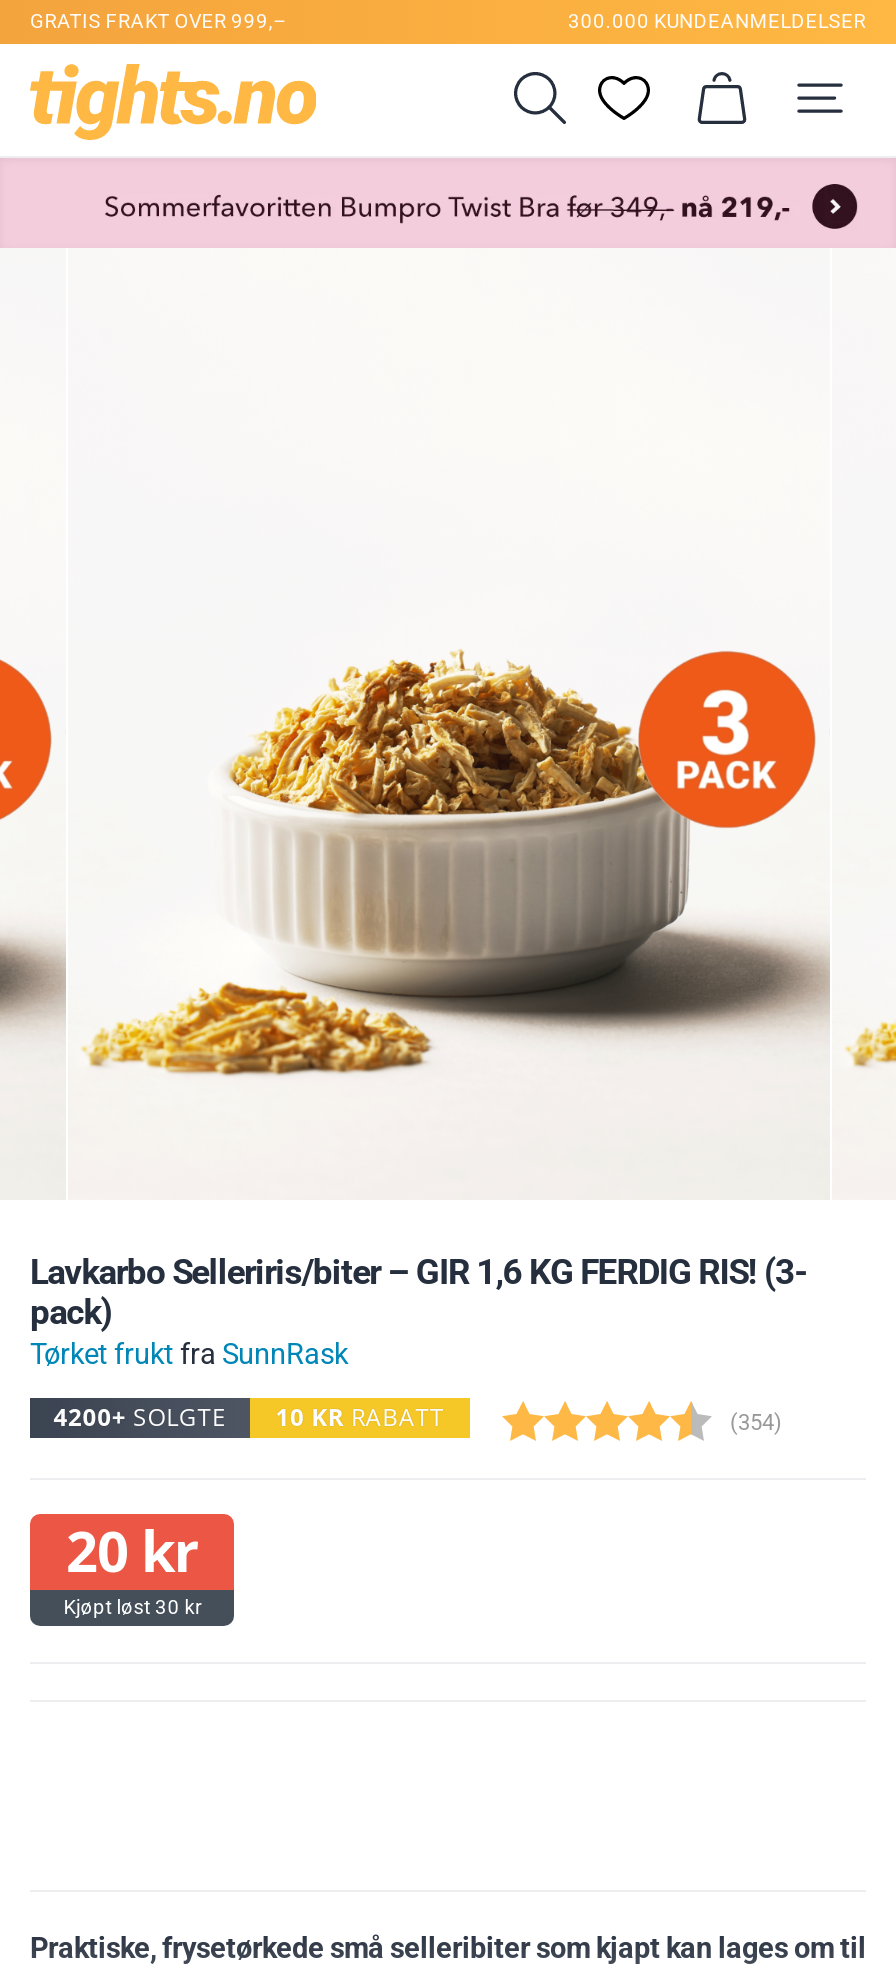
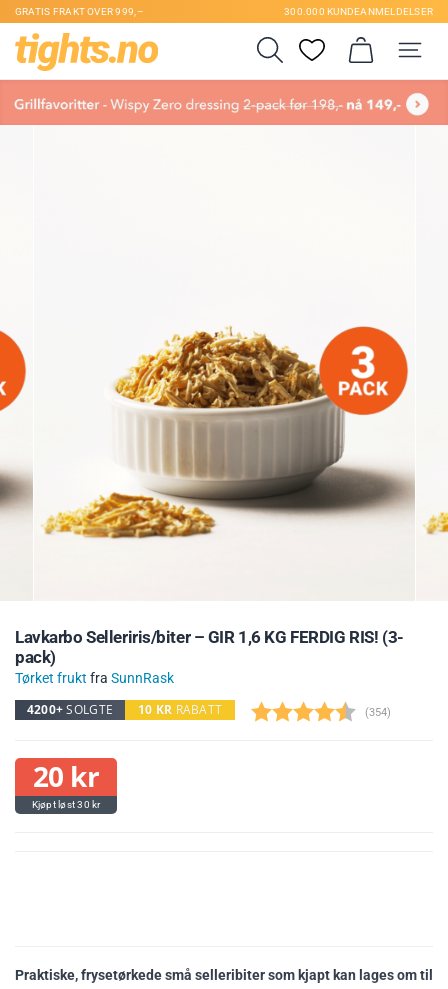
[6,160,890,246] [image] -> [3,80,445,125] [image]

